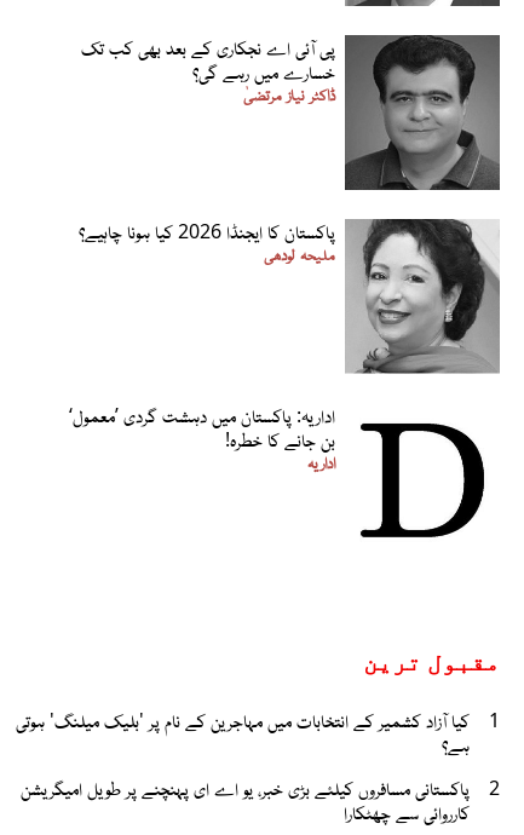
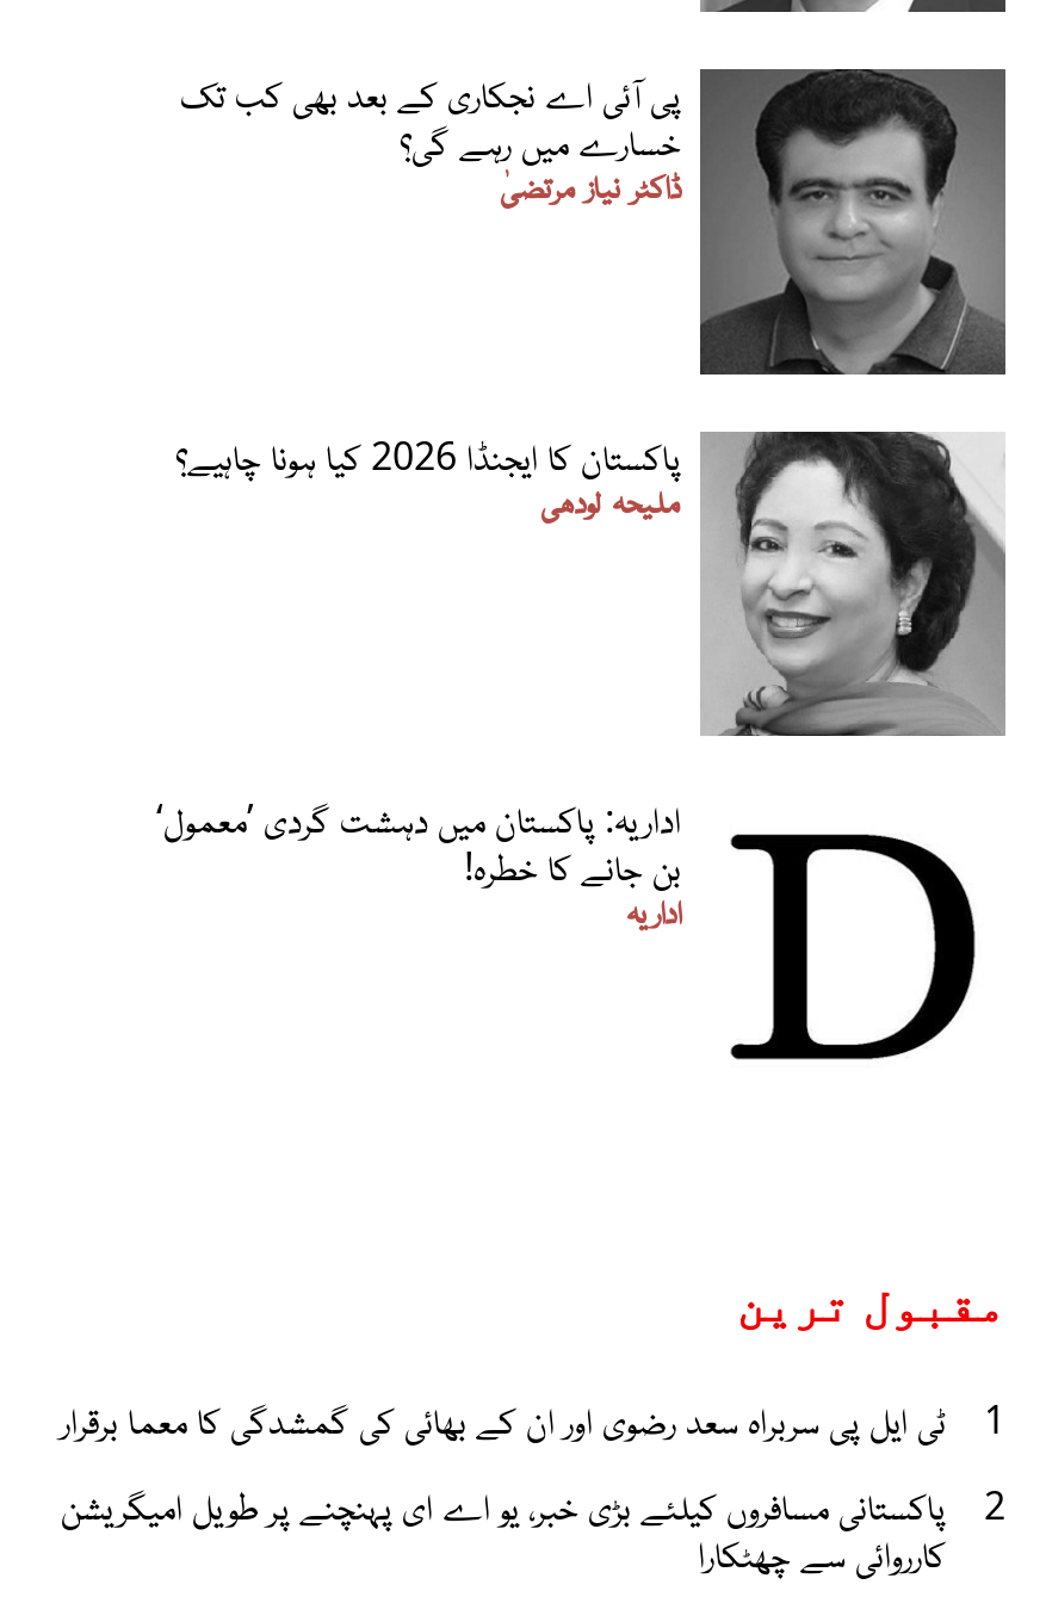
[16,707,470,758] کیا آزاد کشمیر کے انتخابات میں مہاجرین کے نام پر 'بلیک میلنگ' ہوتی | ہے؟ -> [61,1393,946,1446] ٹی ایل پی سربراہ سعد رضوی اور ان کے بھائی کی گمشدگی کا معما برقرار

